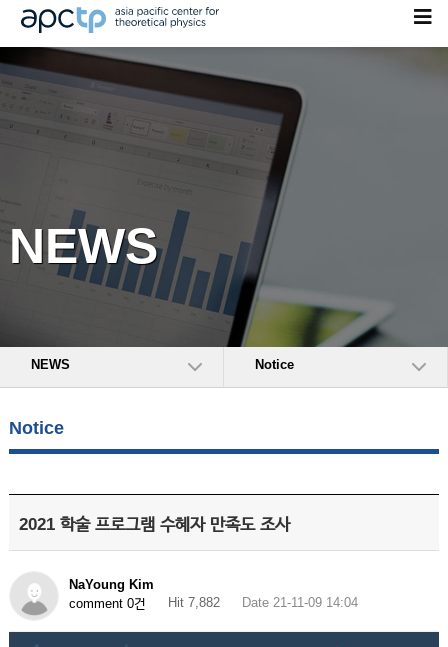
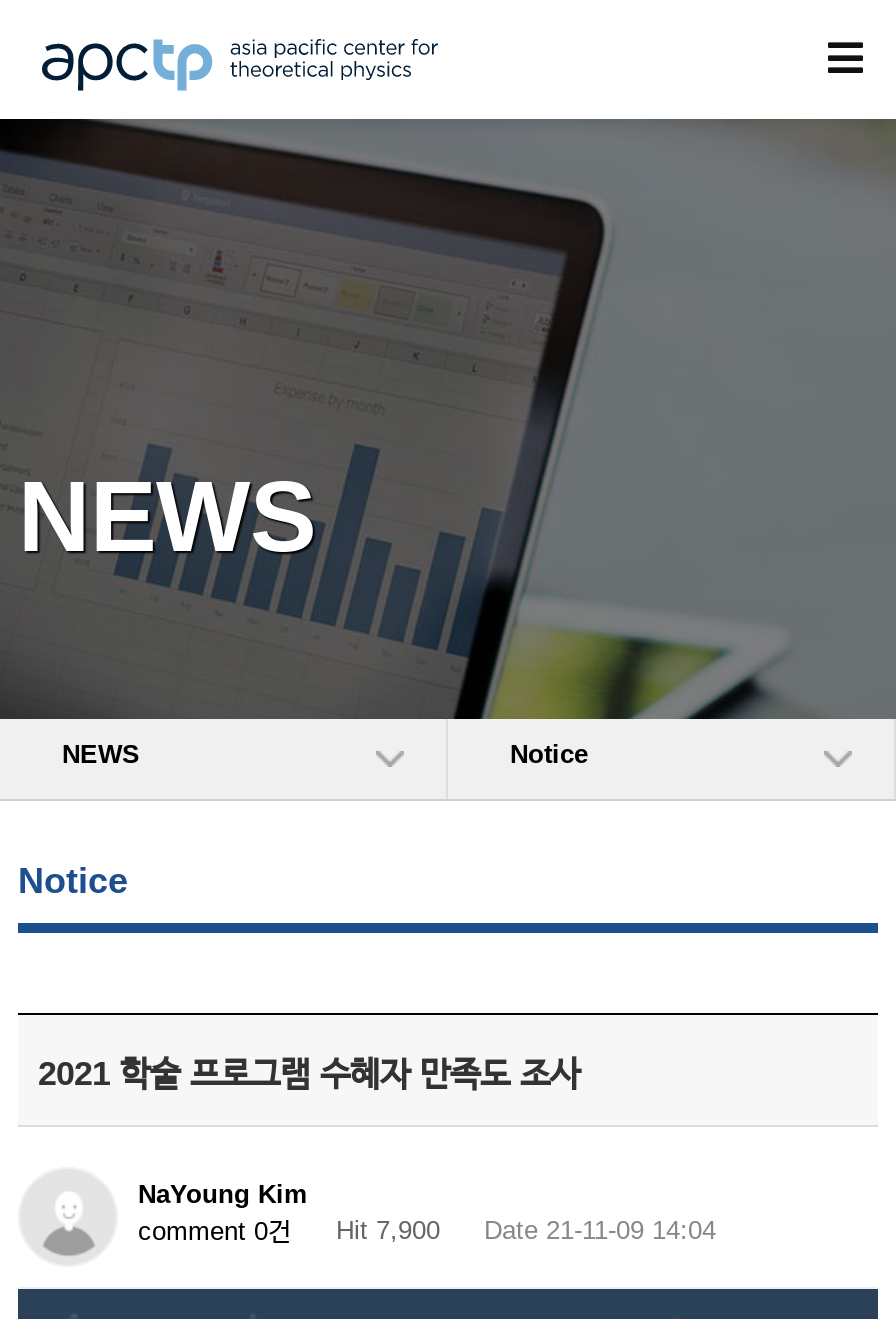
[69,595,358,611] comment 0건 Hit 7,882 Date 21-11-09 14:04 -> [138,1215,716,1246] comment 0건 Hit 7,900 Date 21-11-09 14:04

